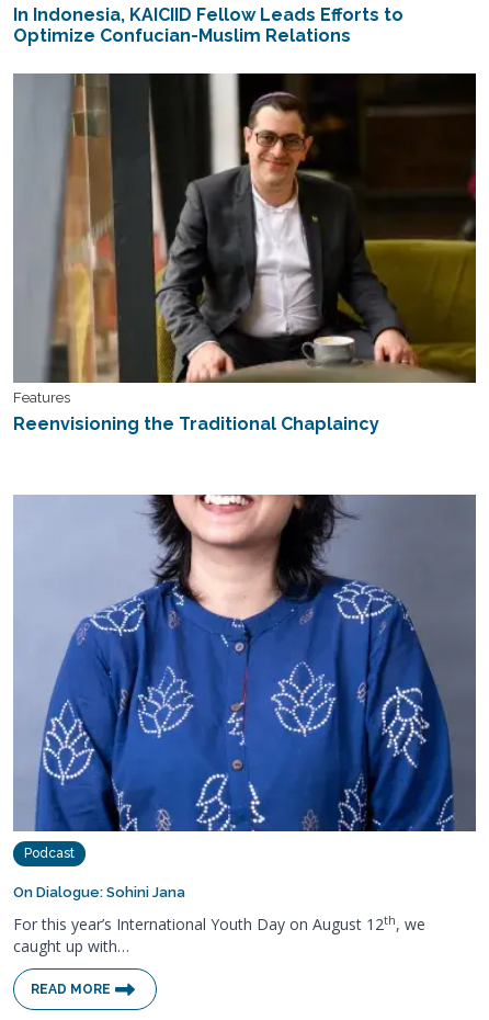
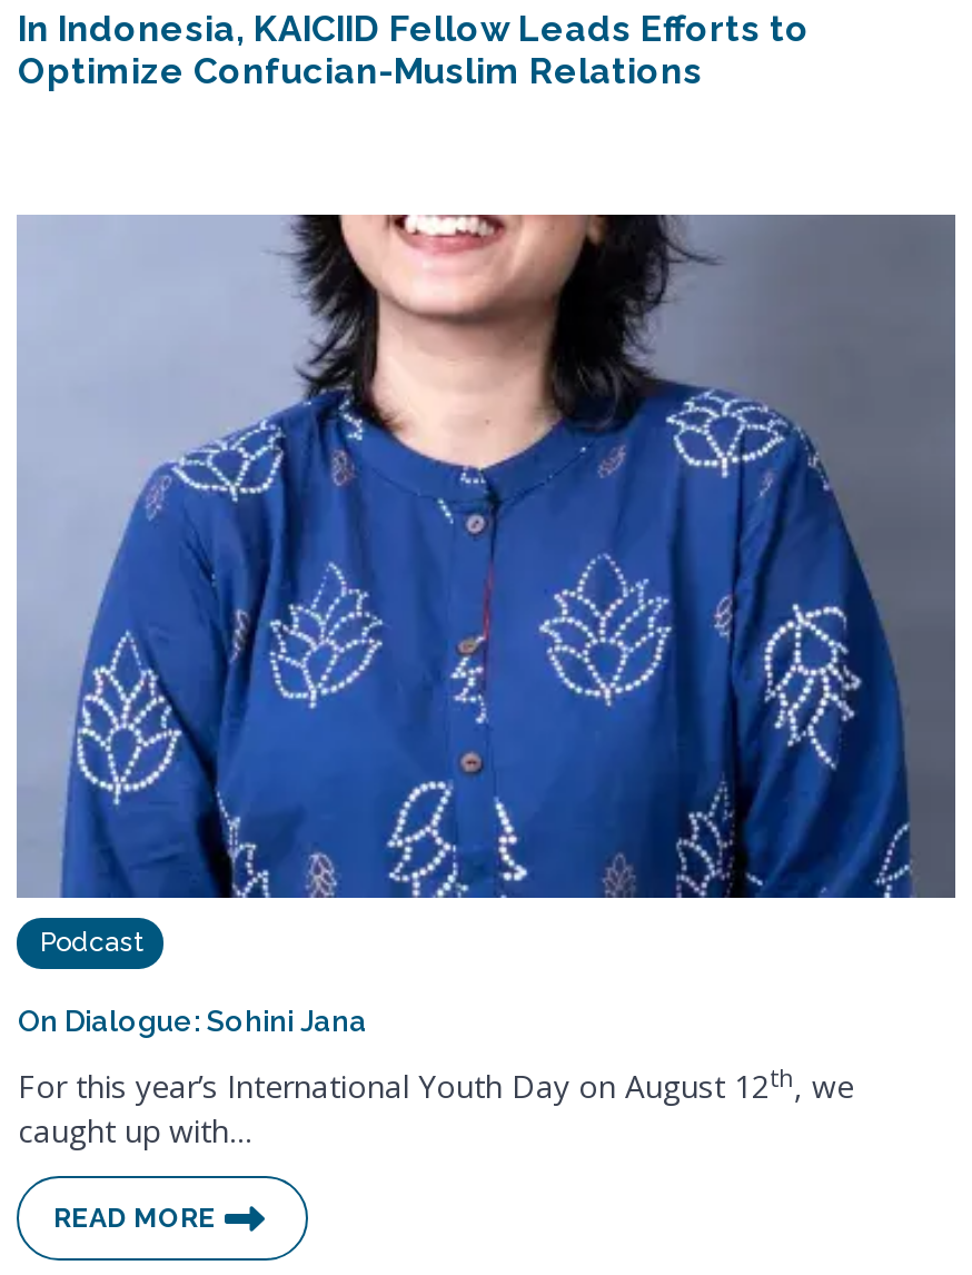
[12,72,477,435] [image] | Features | Reenvisioning the Traditional Chaplaincy -> none

